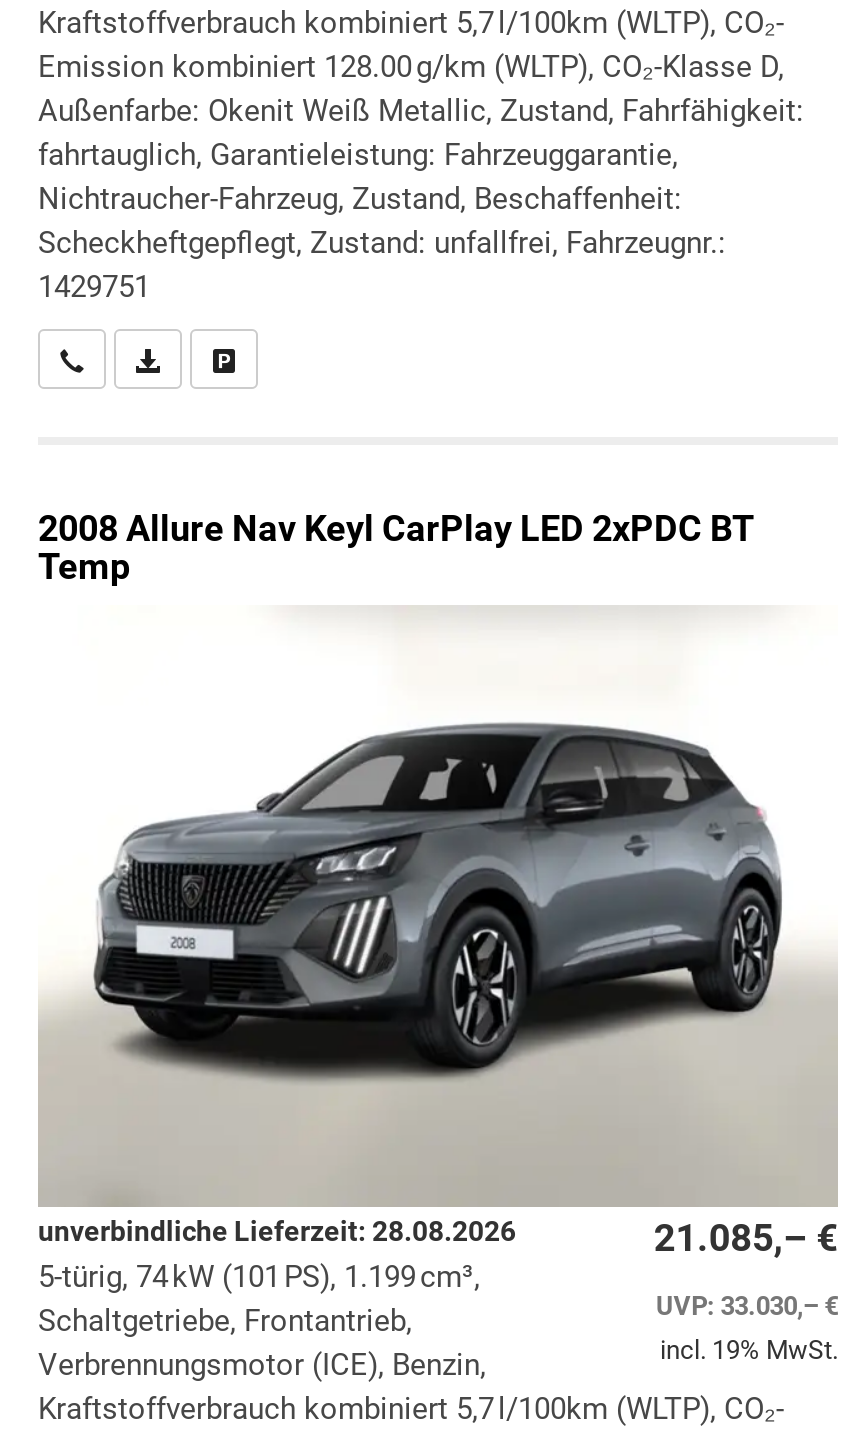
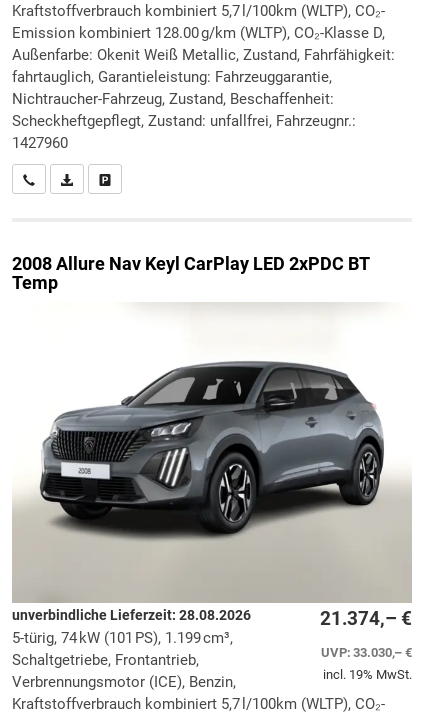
[38,269,150,305] 1429751 -> [12,134,68,152] 1427960
[654,1214,838,1260] 21.085,– € -> [320,607,412,630] 21.374,– €

